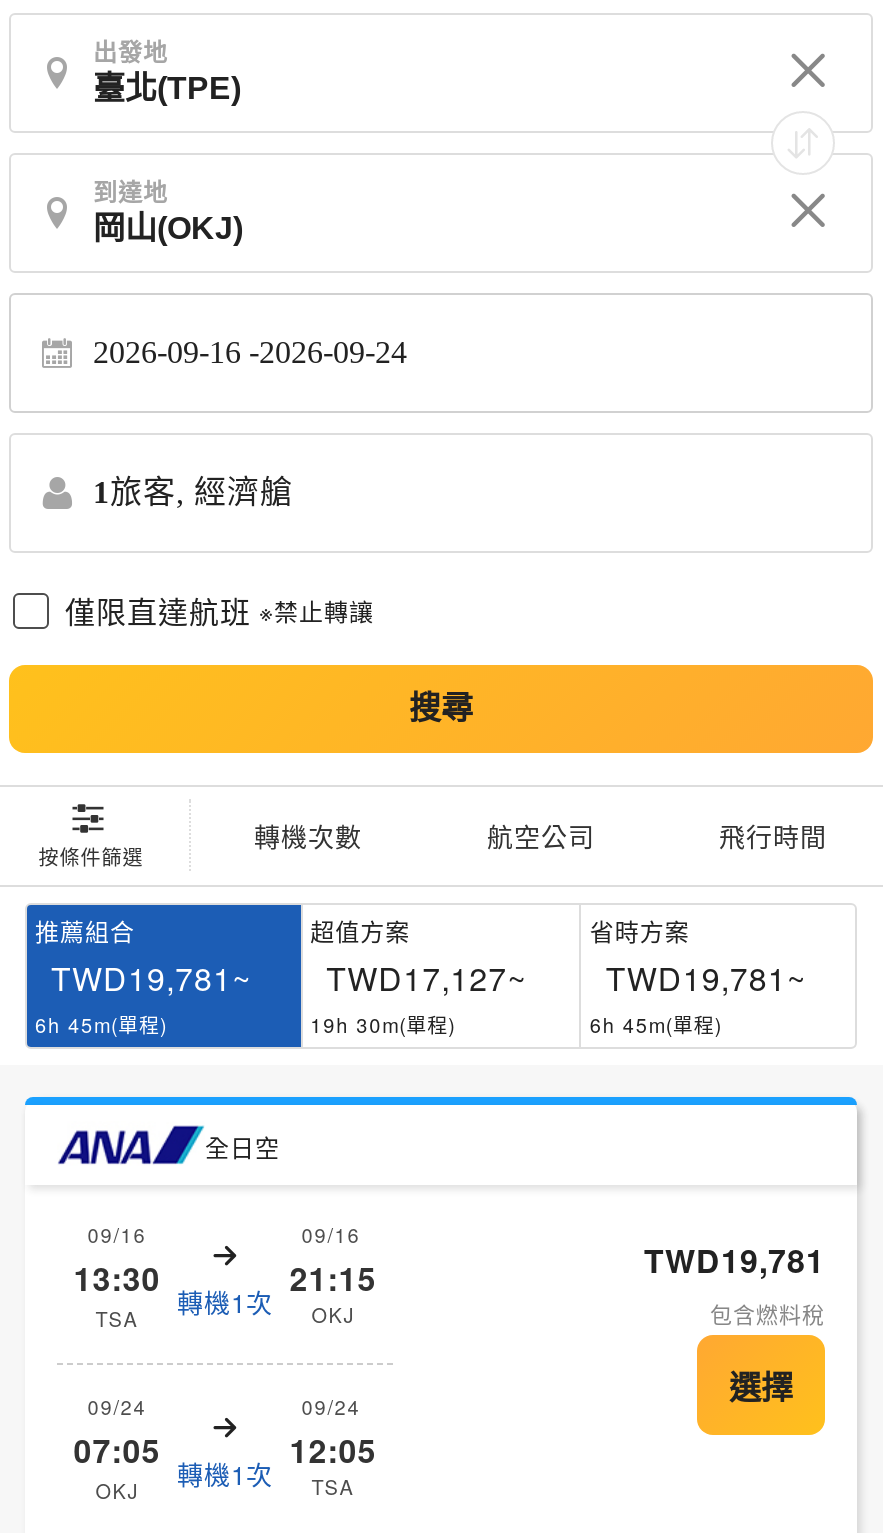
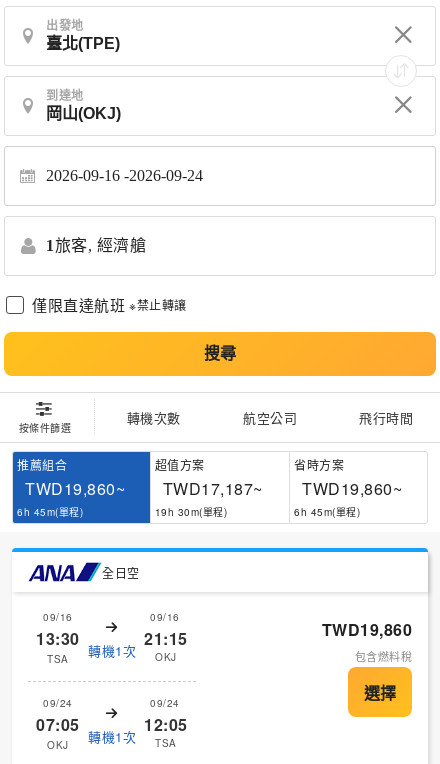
[51,955,251,1001] TWD19,781~ -> [25,477,125,500] TWD19,860~
[326,955,526,1001] TWD17,127~ -> [163,477,263,500] TWD17,187~
[606,955,806,1001] TWD19,781~ -> [302,477,402,500] TWD19,860~
[644,1237,825,1283] TWD19,781 -> [321,618,412,641] TWD19,860

